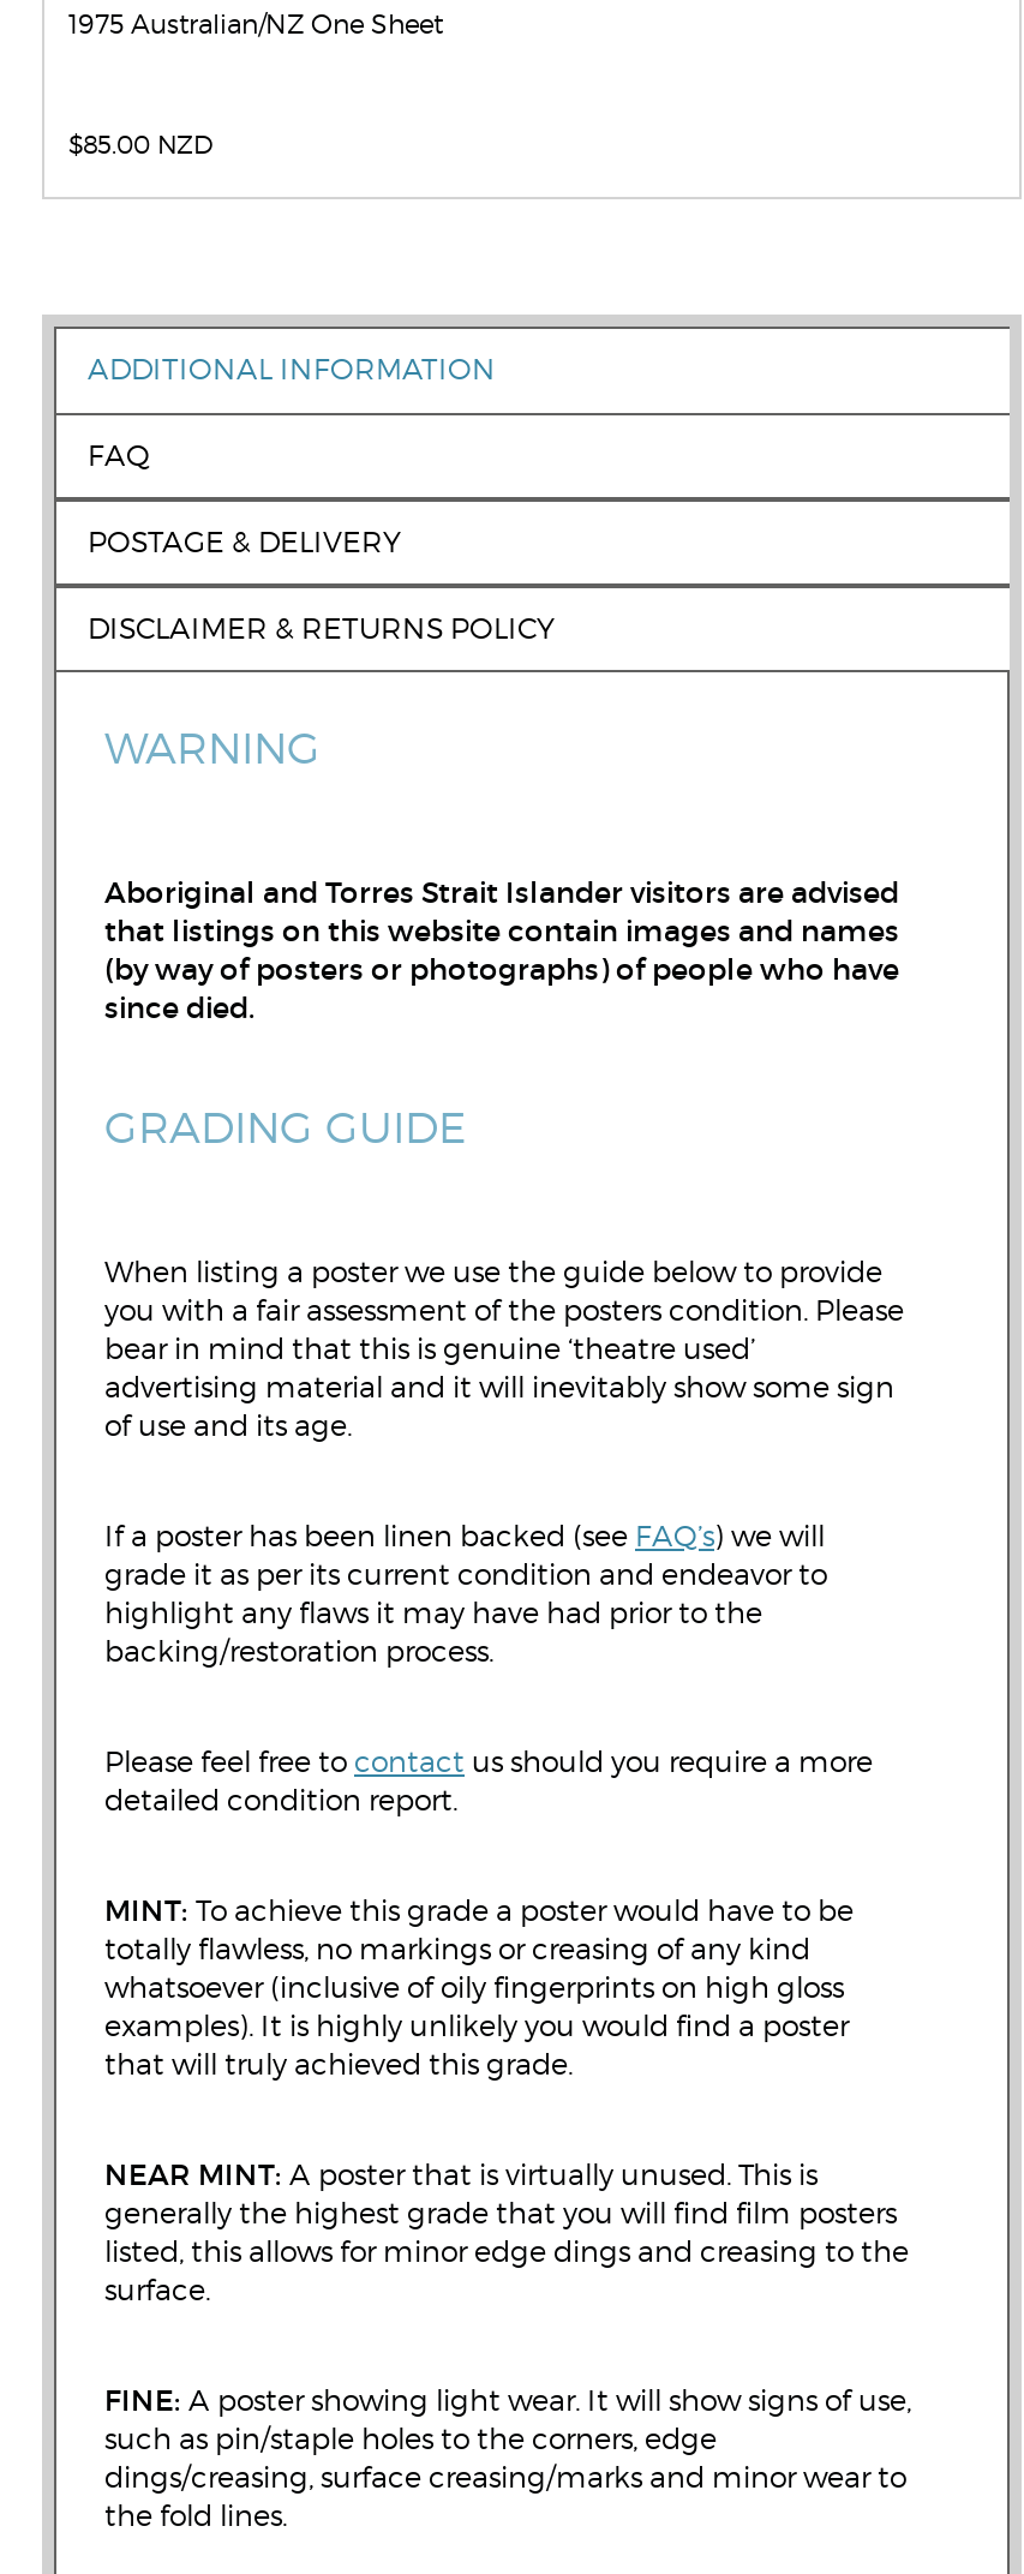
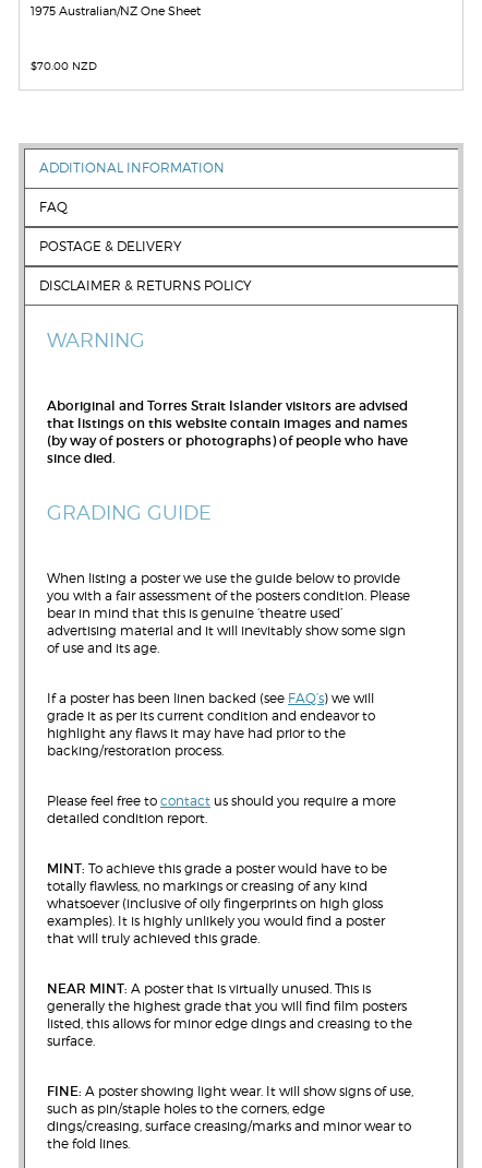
[68,129,212,158] $85.00 NZD -> [31,59,97,72] $70.00 NZD

